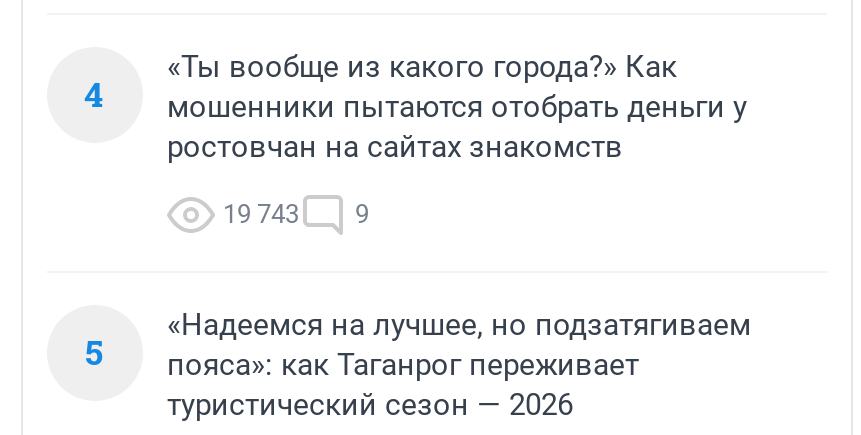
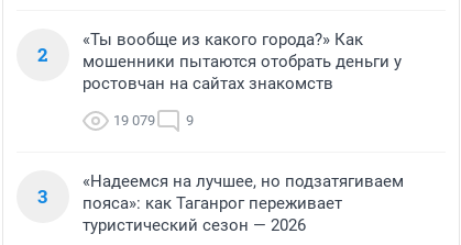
[84,71,747,125] 4 мошенники пытаются отобрать деньги у -> [37,42,402,72] 2 мошенники пытаются отобрать деньги у
[223,199,369,229] 19 743 9 -> [113,112,194,129] 19 079 9
[85,329,639,383] 5 пояса»: как Таганрог переживает -> [37,184,342,213] 3 пояса»: как Таганрог переживает

